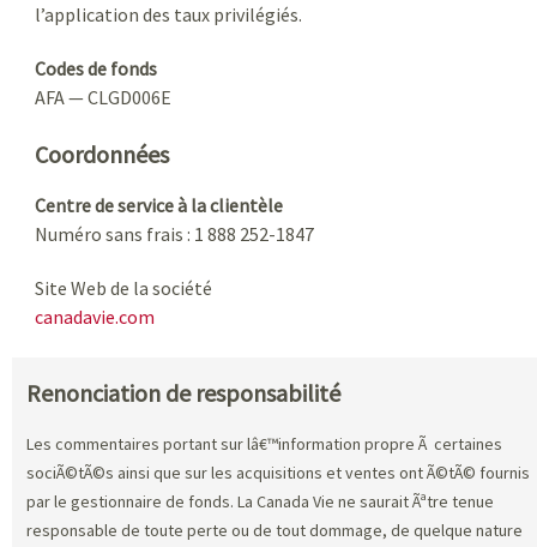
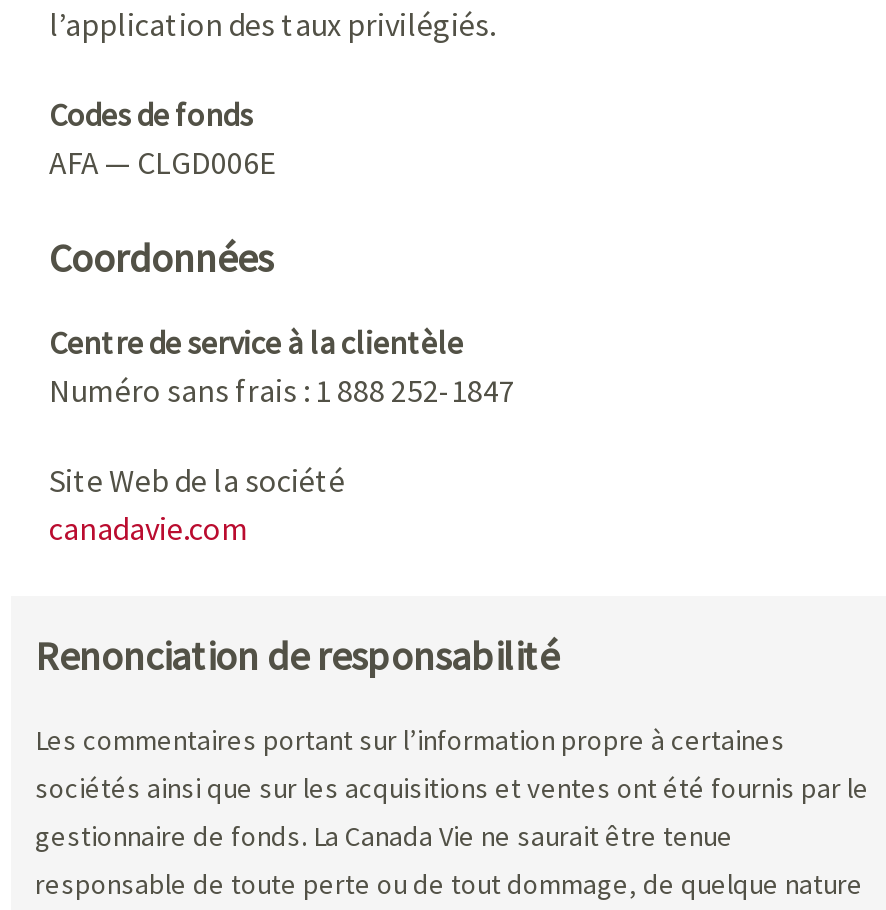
[26,433,530,512] Les commentaires portant sur lâ€™information propre Ã certaines | sociÃ©tÃ©s ainsi que sur les acquisitions et ventes ont Ã©tÃ© fournis | par le gestionnaire de fonds. La Canada Vie ne saurait Ãªtre tenue -> [35,722,869,854] Les commentaires portant sur l’information propre à certaines | sociétés ainsi que sur les acquisitions et ventes ont été fournis par le | gestionnaire de fonds. La Canada Vie ne saurait être tenue

